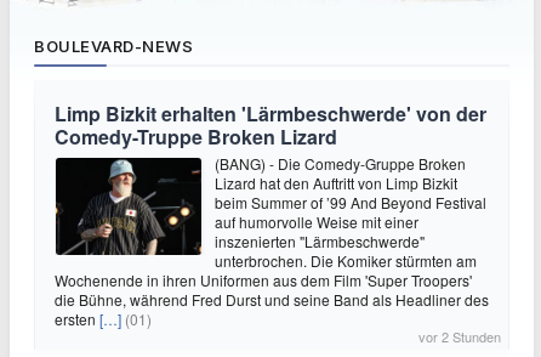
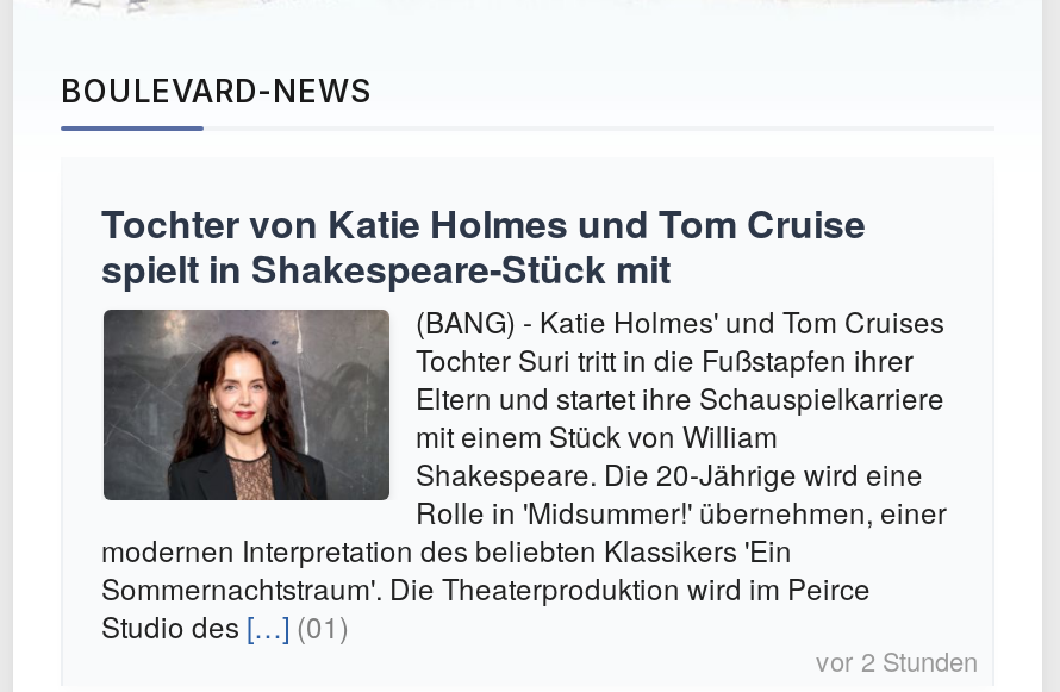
[55,100,489,329] [image] | Limp Bizkit erhalten 'Lärmbeschwerde' von der | Comedy-Truppe Broken Lizard | (BANG) - Die Comedy-Gruppe Broken | Lizard hat den Auftritt von Limp Bizkit | beim Summer of ’99 And Beyond Festival | auf humorvolle Weise mit einer | inszenierten "Lärmbeschwerde" | unterbrochen. Die Komiker stürmten am | Wochenende in ihren Uniformen aus dem Film 'Super Troopers' | die Bühne, während Fred Durst und seine Band als Headliner des | ersten […] (01) -> [101,195,947,646] [image] | Tochter von Katie Holmes und Tom Cruise | spielt in Shakespeare-Stück mit | (BANG) - Katie Holmes' und Tom Cruises | Tochter Suri tritt in die Fußstapfen ihrer | Eltern und startet ihre Schauspielkarriere | mit einem Stück von William | Shakespeare. Die 20-Jährige wird eine | Rolle in 'Midsummer!' übernehmen, einer | modernen Interpretation des beliebten Klassikers 'Ein | Sommernachtstraum'. Die Theaterproduktion wird im Peirce | Studio des […] (01)

